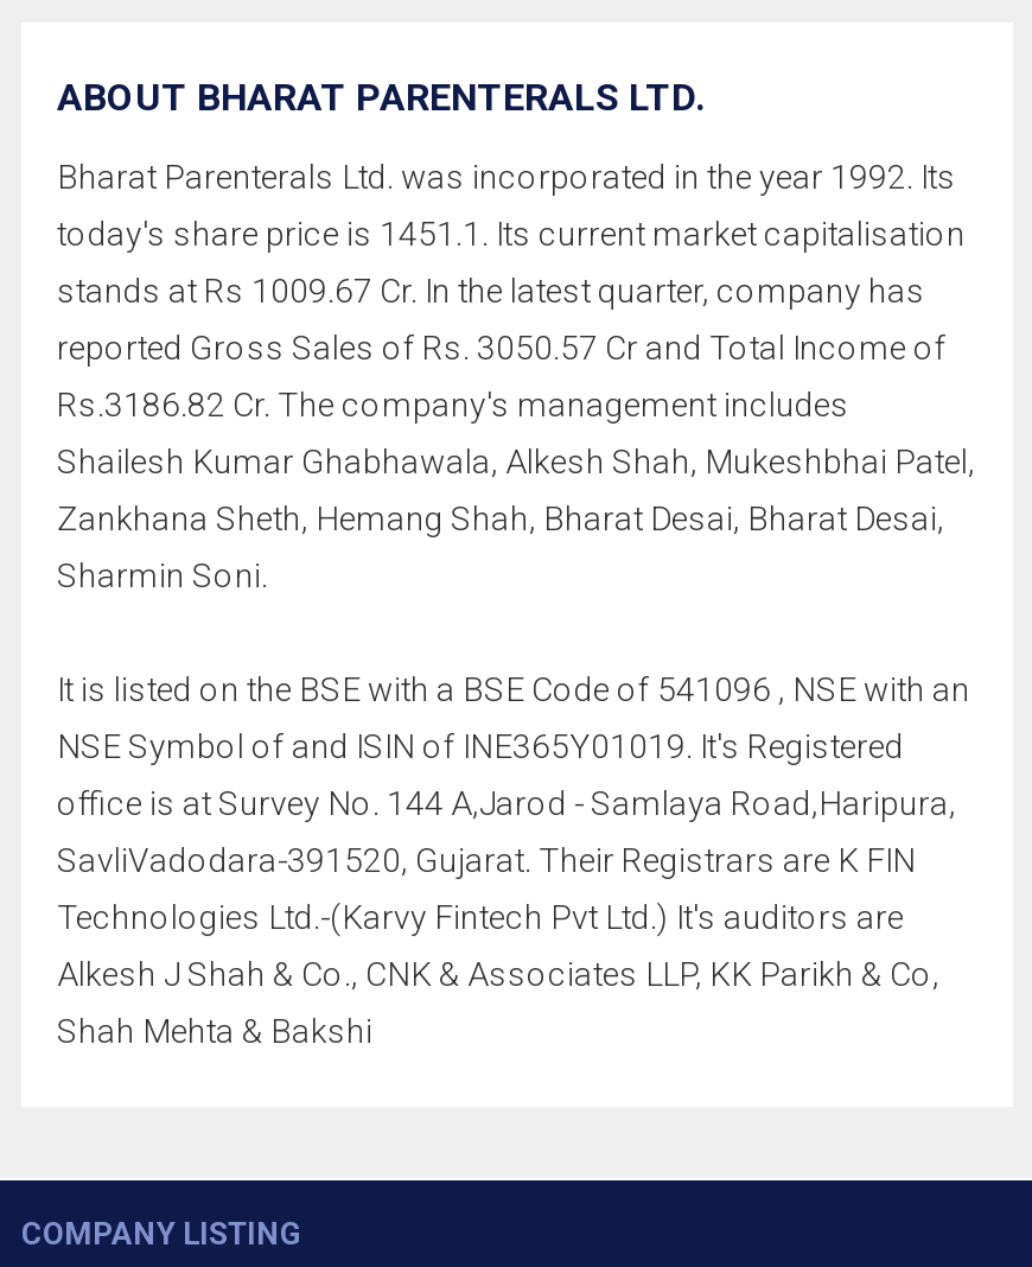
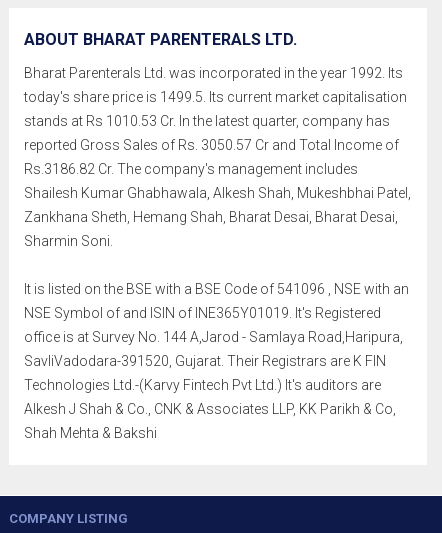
[57,215,966,253] today's share price is 1451.1. Its current market capitalisation -> [24,89,407,105] today's share price is 1499.5. Its current market capitalisation
[57,272,925,310] stands at Rs 1009.67 Cr. In the latest quarter, company has -> [24,113,390,129] stands at Rs 1010.53 Cr. In the latest quarter, company has

